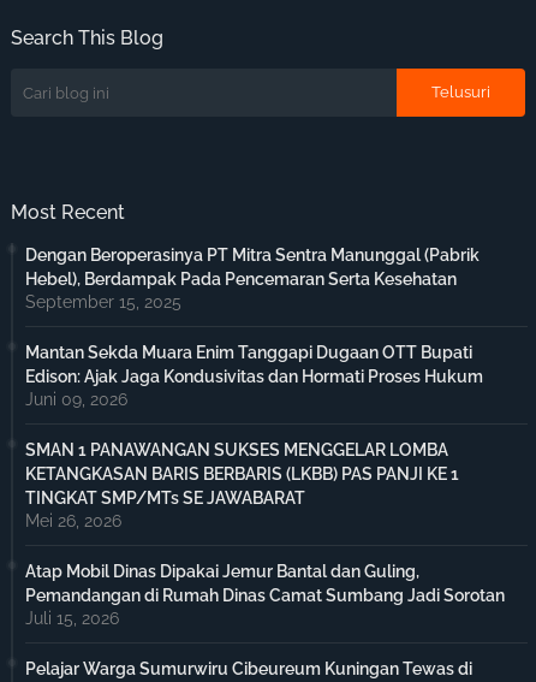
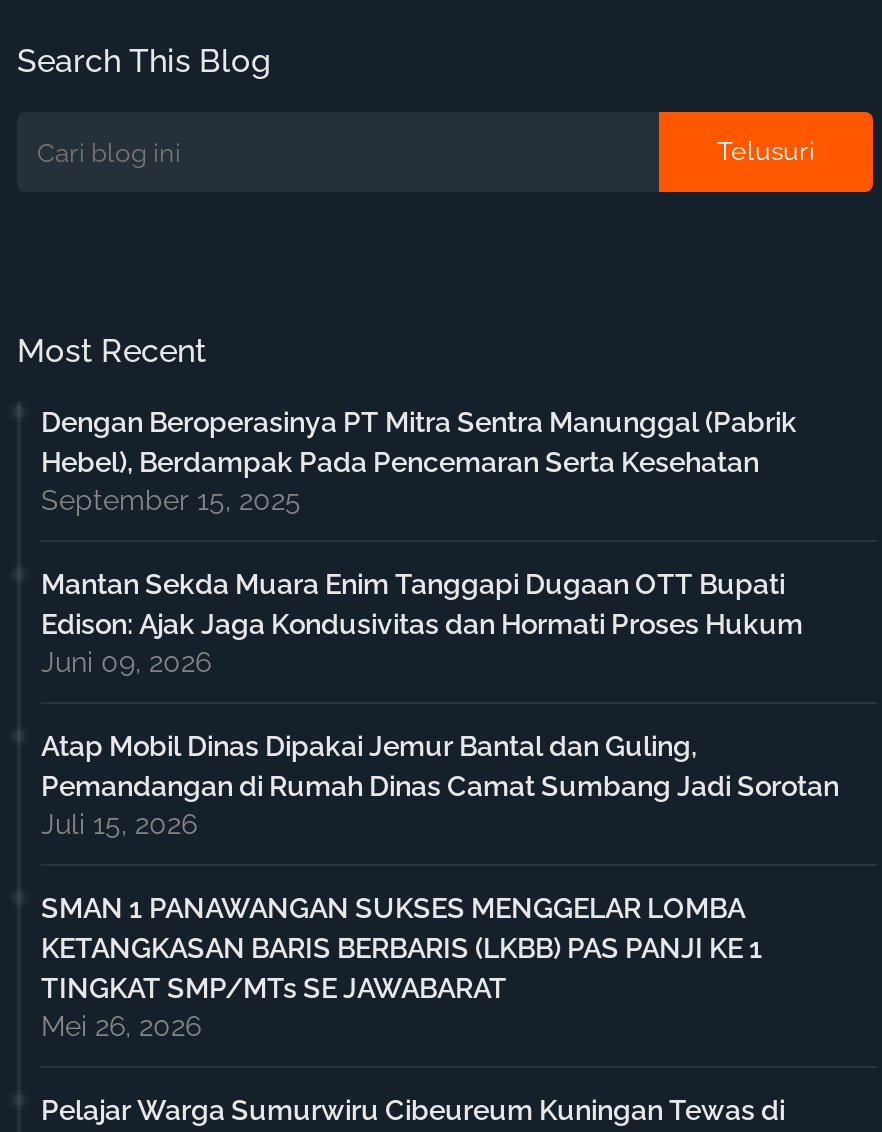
moved [25,440,459,531] -> [41,892,763,1042]: SMAN 1 PANAWANGAN SUKSES MENGGELAR LOMBA | KETANGKASAN BARIS BERBARIS (LKBB) PAS PANJI KE 1 | TINGKAT SMP/MTs SE JAWABARAT | Mei 26, 2026
moved [25,562,505,628] -> [41,730,839,840]: Atap Mobil Dinas Dipakai Jemur Bantal dan Guling, | Pemandangan di Rumah Dinas Camat Sumbang Jadi Sorotan | Juli 15, 2026

